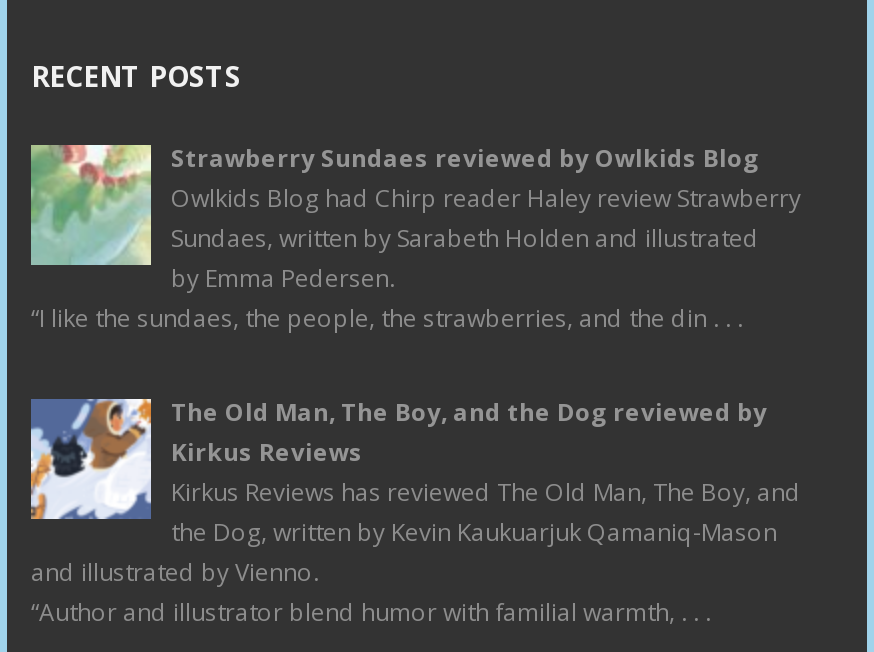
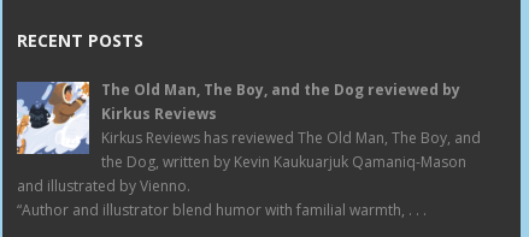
[29,142,801,336] [image] | Strawberry Sundaes reviewed by Owlkids Blog | Owlkids Blog had Chirp reader Haley review Strawberry | Sundaes, written by Sarabeth Holden and illustrated | by Emma Pedersen. | “I like the sundaes, the people, the strawberries, and the din . . . -> none

